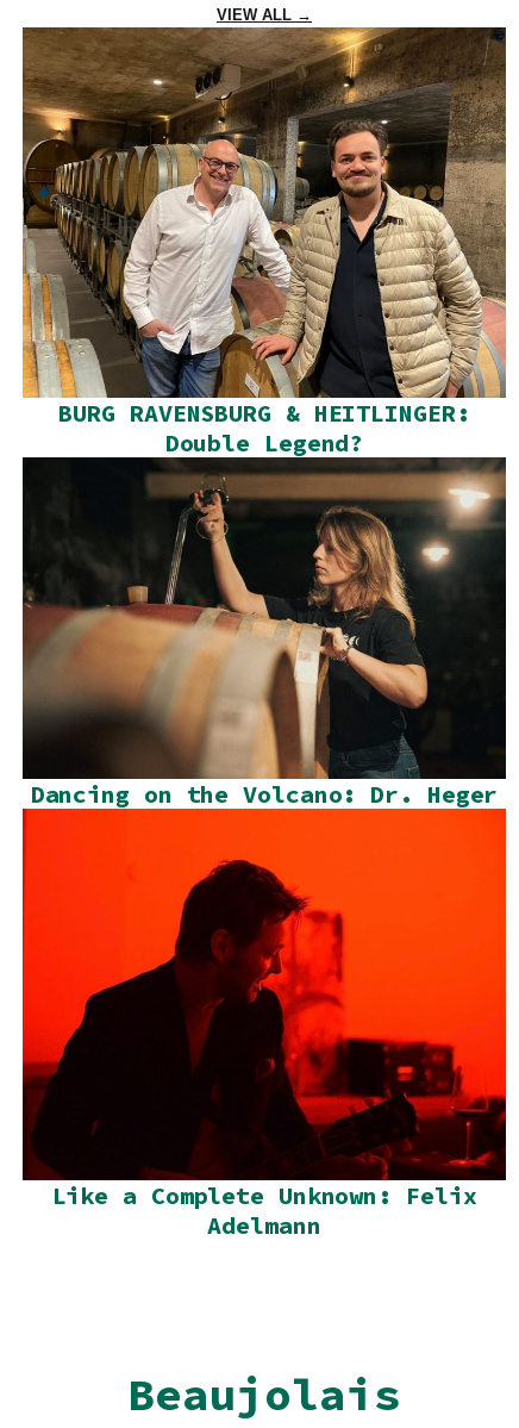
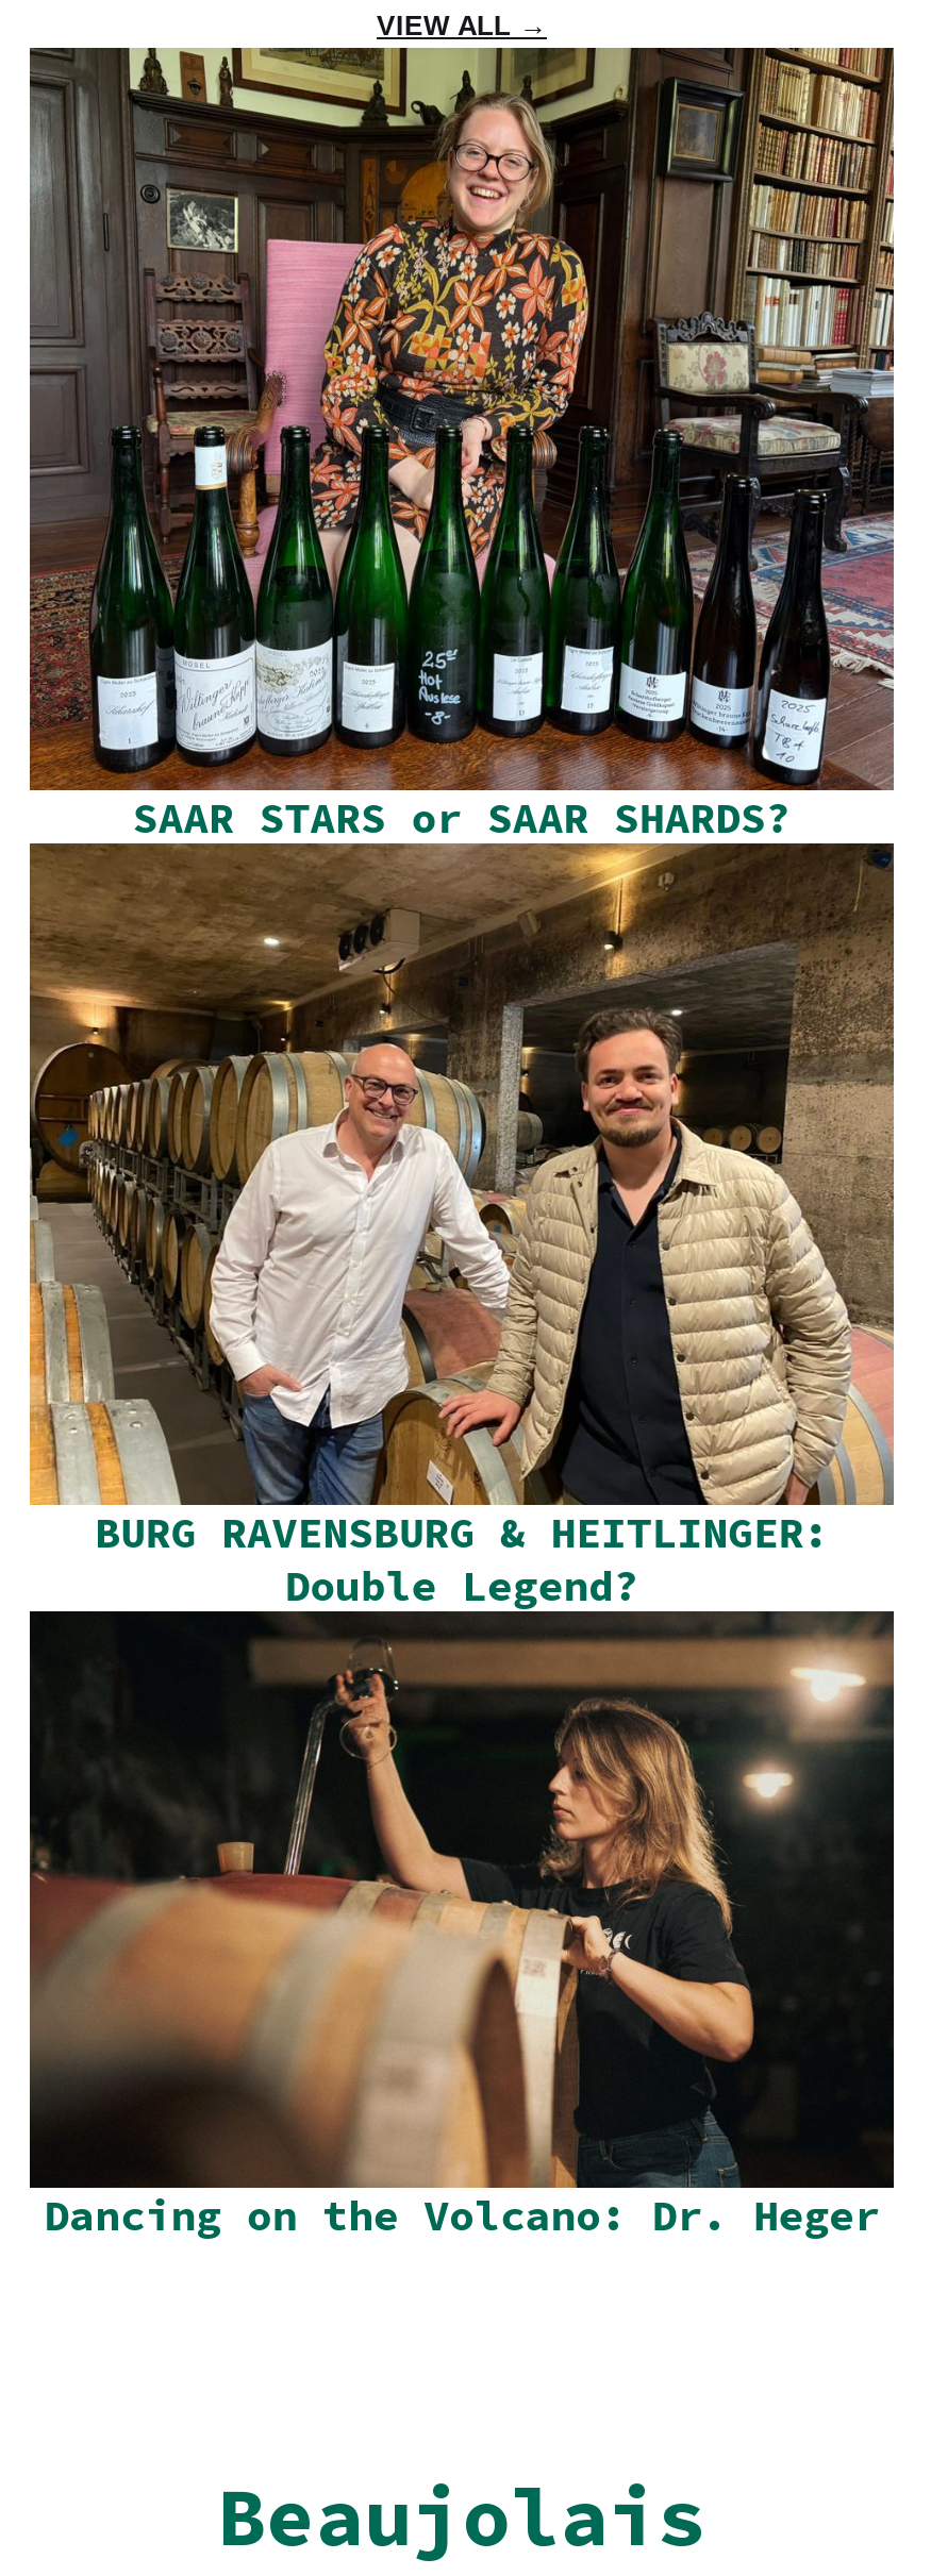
moved [20,27,508,809] -> [26,843,898,2240]: [image] | BURG RAVENSBURG & HEITLINGER: | Double Legend? | Dancing on the Volcano: Dr. Heger
none -> [28,46,896,843] [image] | SAAR STARS or SAAR SHARDS?
[21,807,507,1240] [image] | Like a Complete Unknown: Felix | Adelmann -> none

